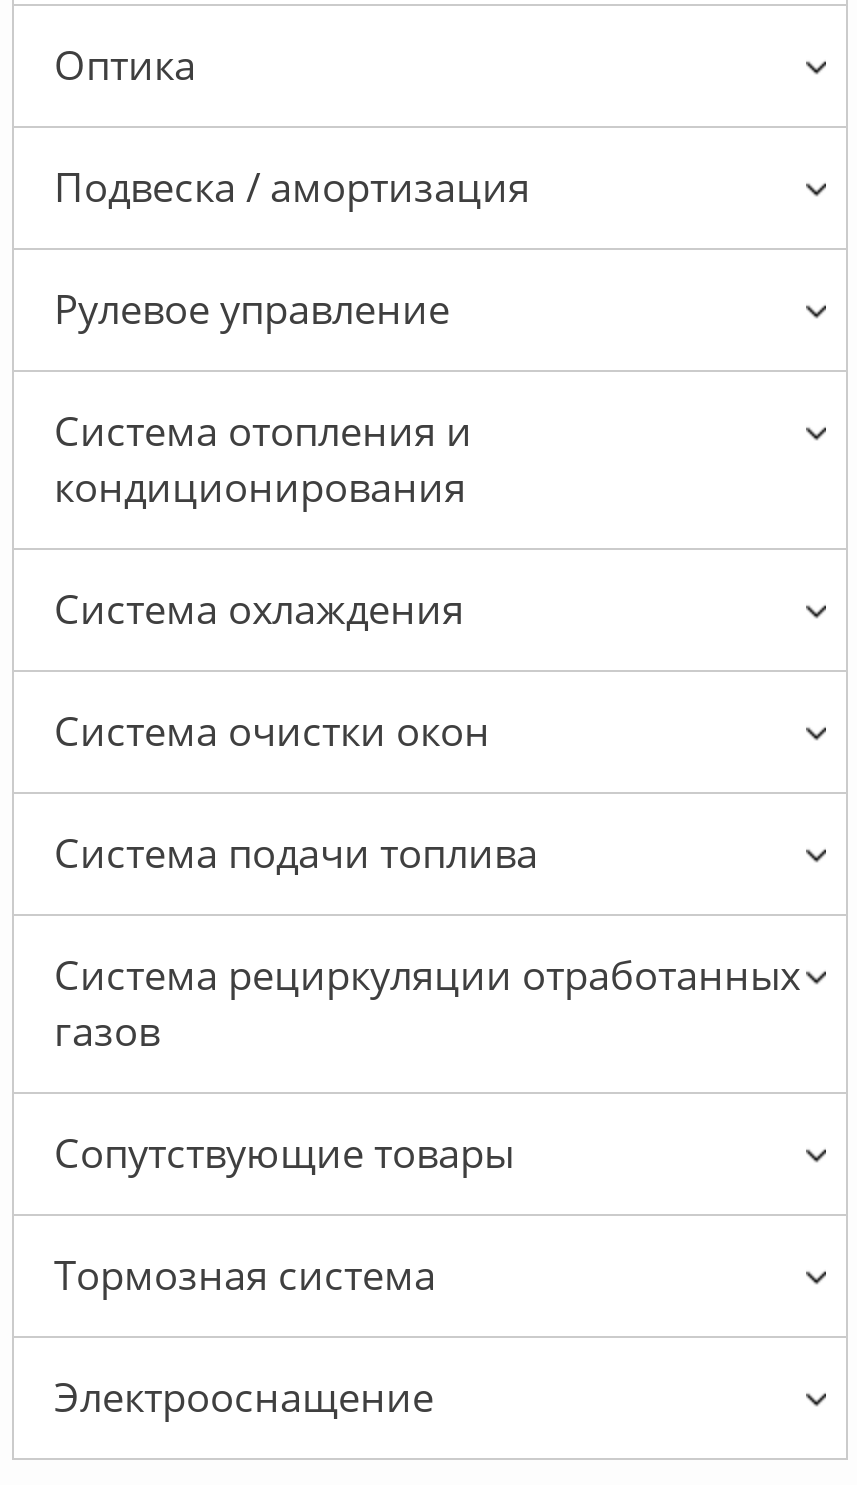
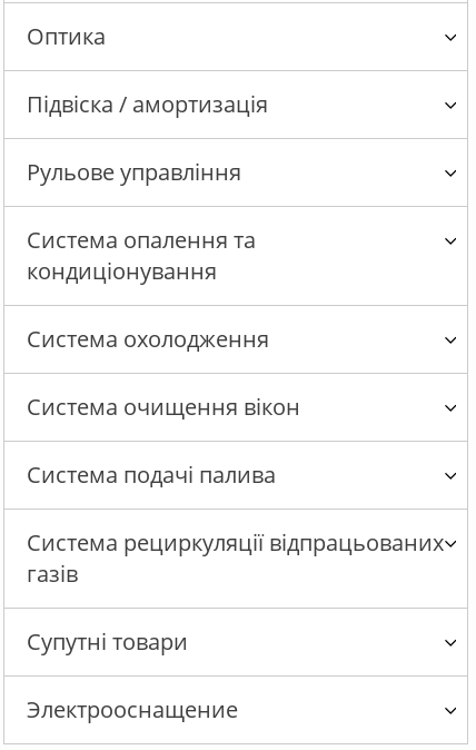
[54,160,800,1302] Подвеска / амортизация | Рулевое управление | Система отопления и | кондиционирования | Система охлаждения | Система очистки окон | Система подачи топлива | Система рециркуляции отработанных | газов | Сопутствующие товары | Тормозная система -> [27,89,444,657] Підвіска / амортизація | Рульове управління | Система опалення та | кондиціонування | Система охолодження | Система очищення вікон | Система подачі палива | Система рециркуляції відпрацьованих | газів | Супутні товари

